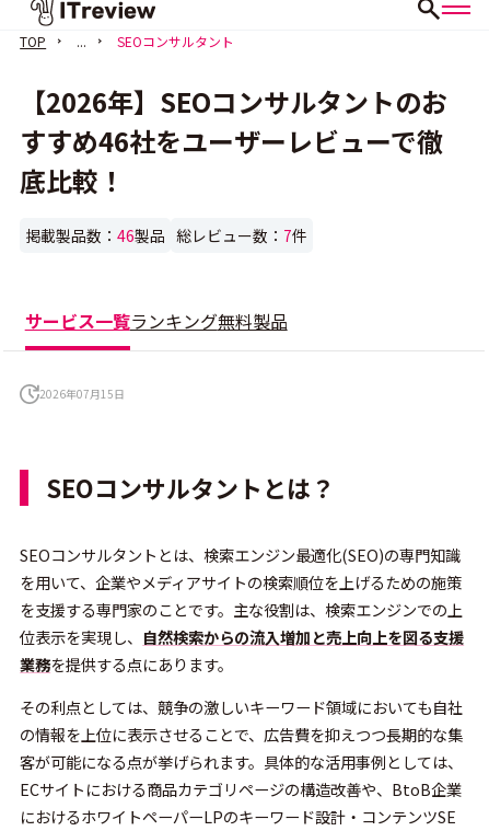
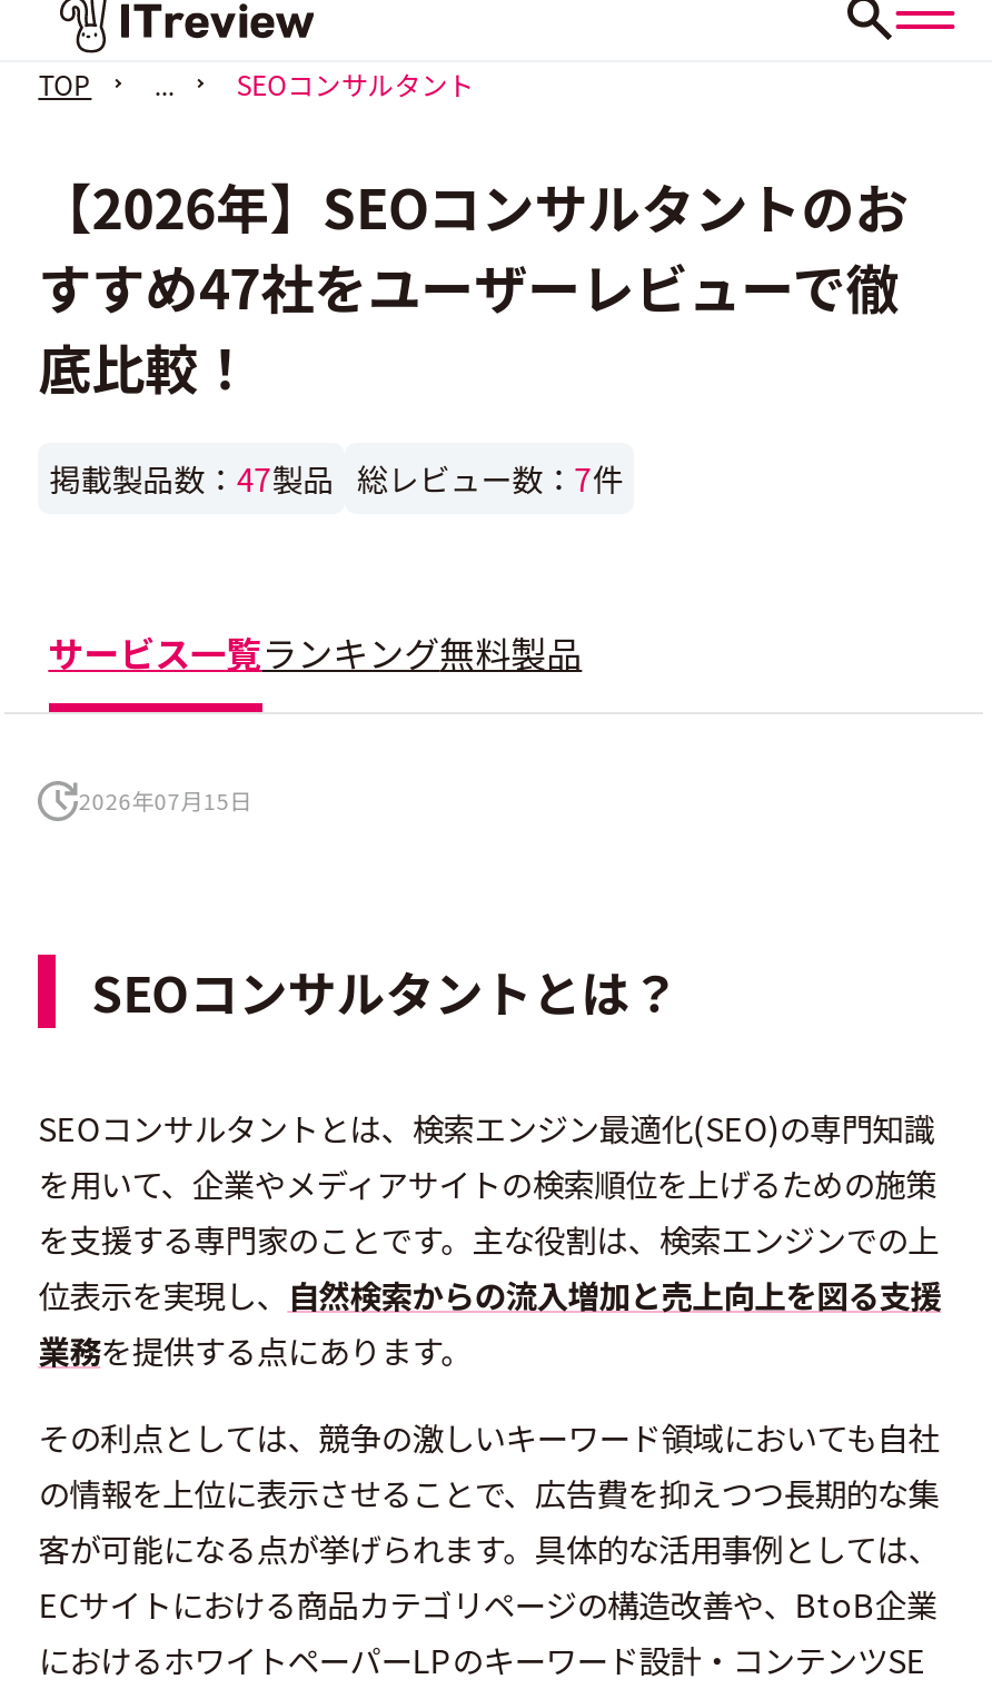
[20,122,443,160] すすめ46社をユーザーレビューで徹 -> [38,247,899,325] すすめ47社をユーザーレビューで徹
[25,225,308,247] 掲載製品数：46製品 総レビュー数：7件 -> [49,457,623,501] 掲載製品数：47製品 総レビュー数：7件

